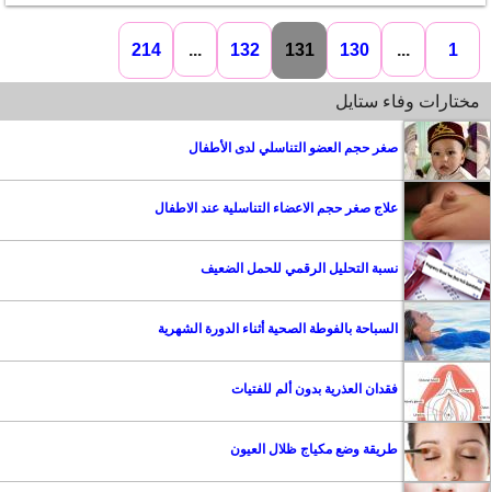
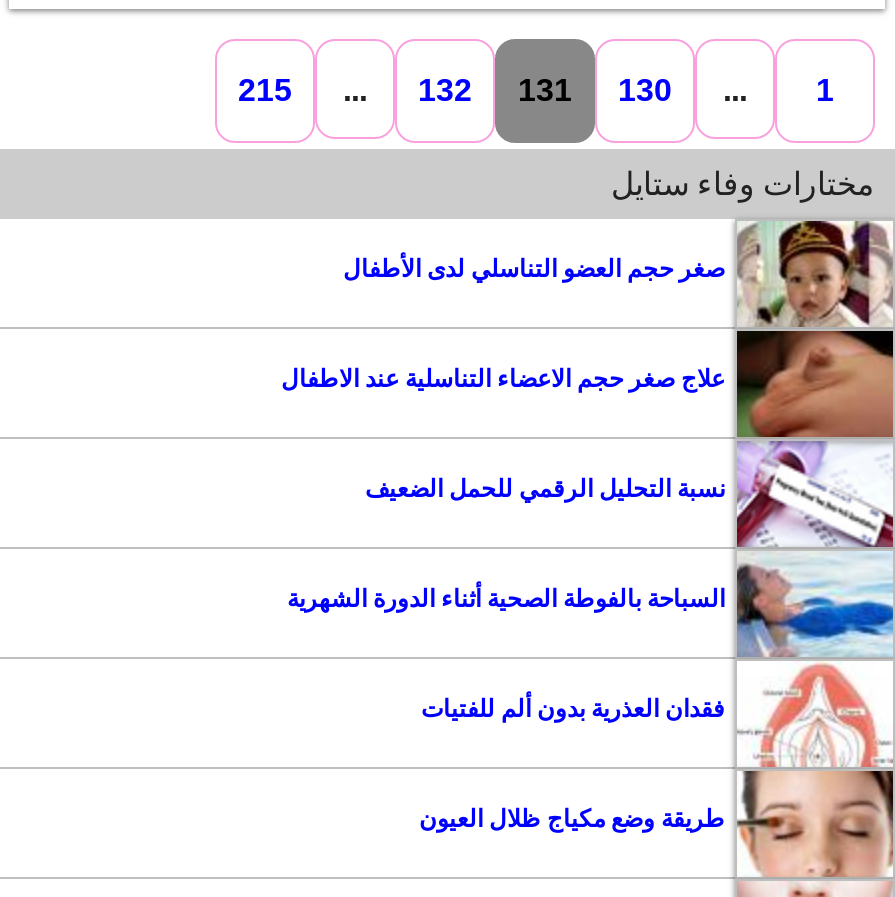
[131,41,161,59] 214 -> [238,73,292,107] 215

